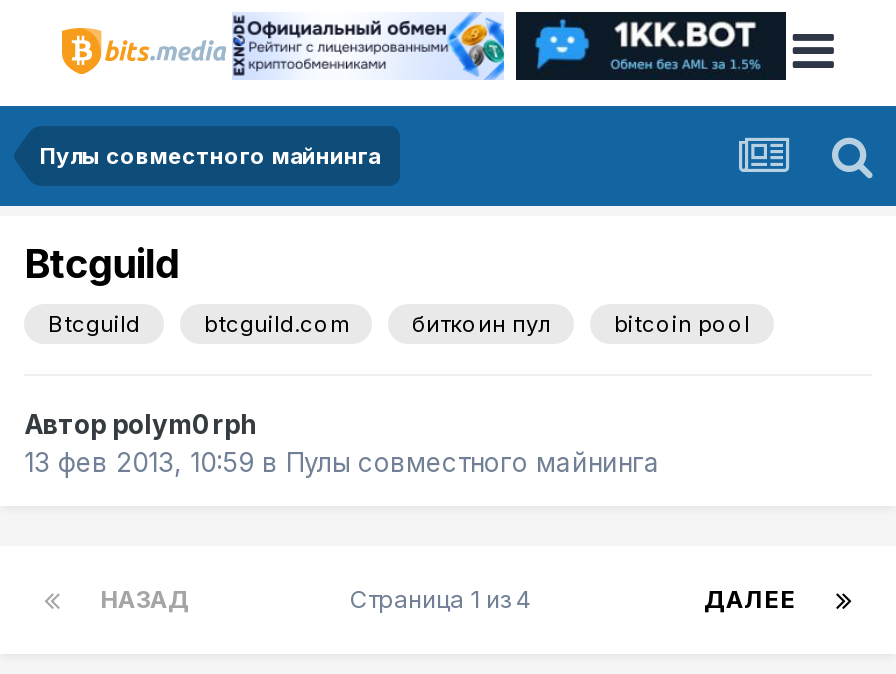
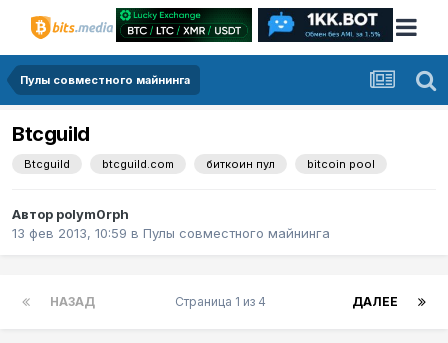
[232,12,506,80] [image] -> [115,7,253,43] [image]

